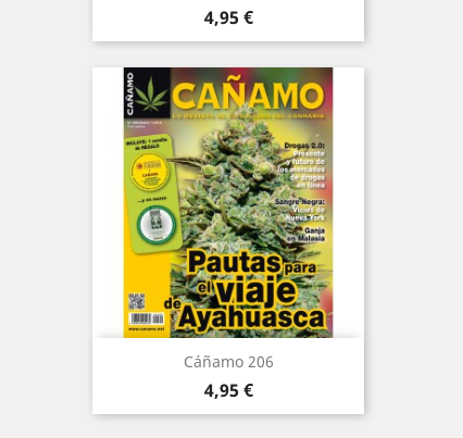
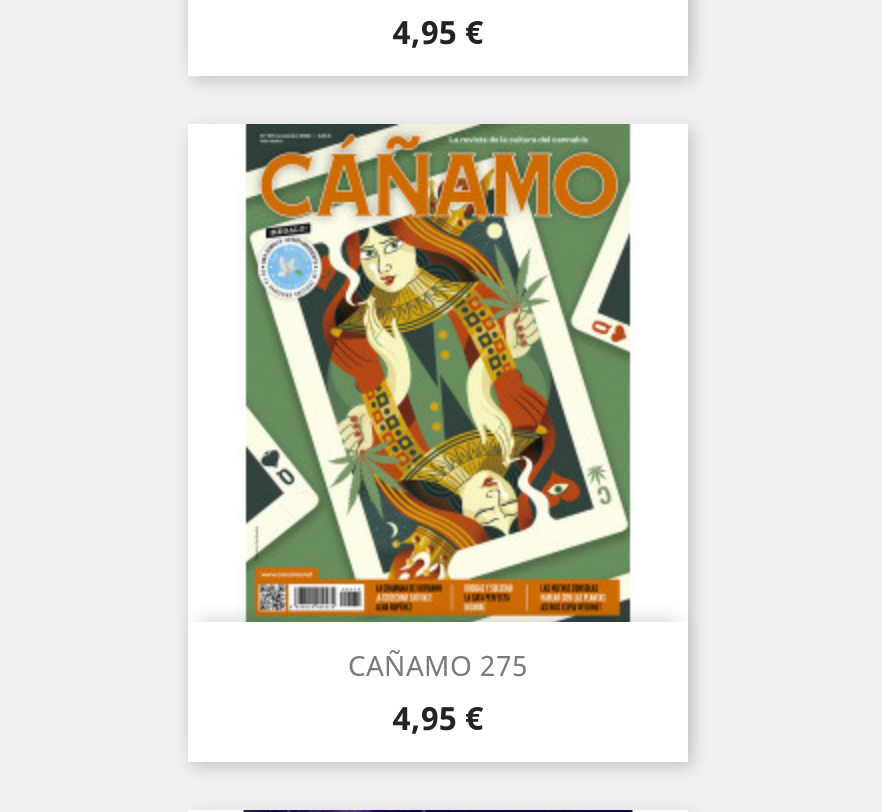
[122,66,334,372] [image] | Cáñamo 206 -> [244,124,632,684] [image] | CAÑAMO 275

